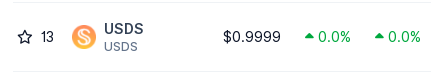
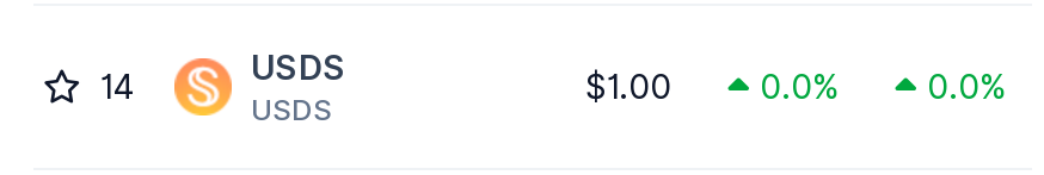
[41,28,54,45] 13 -> [100,65,134,106] 14
[223,28,281,45] $0.9999 -> [585,65,671,106] $1.00

